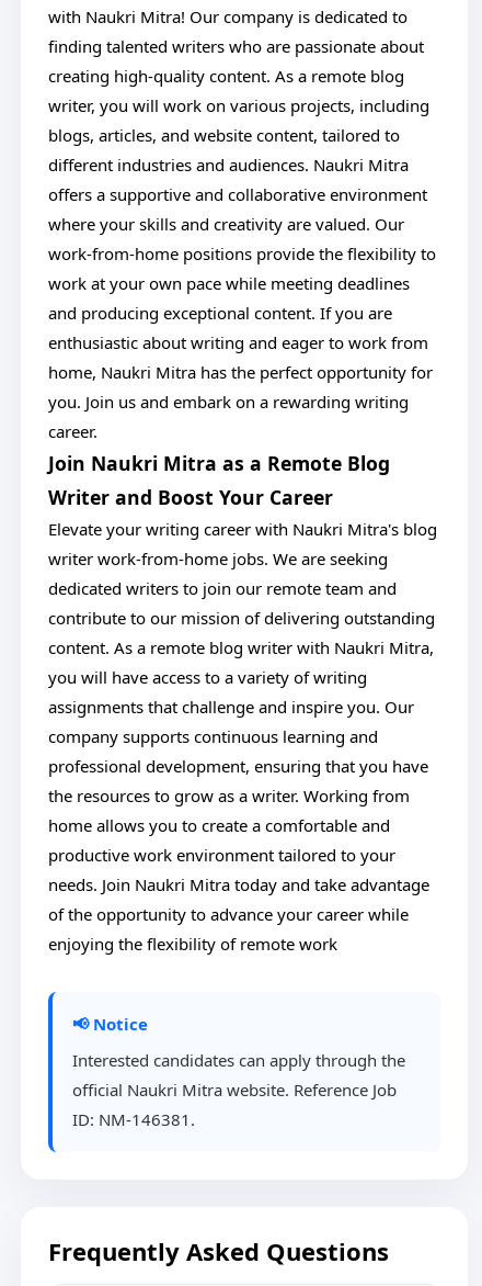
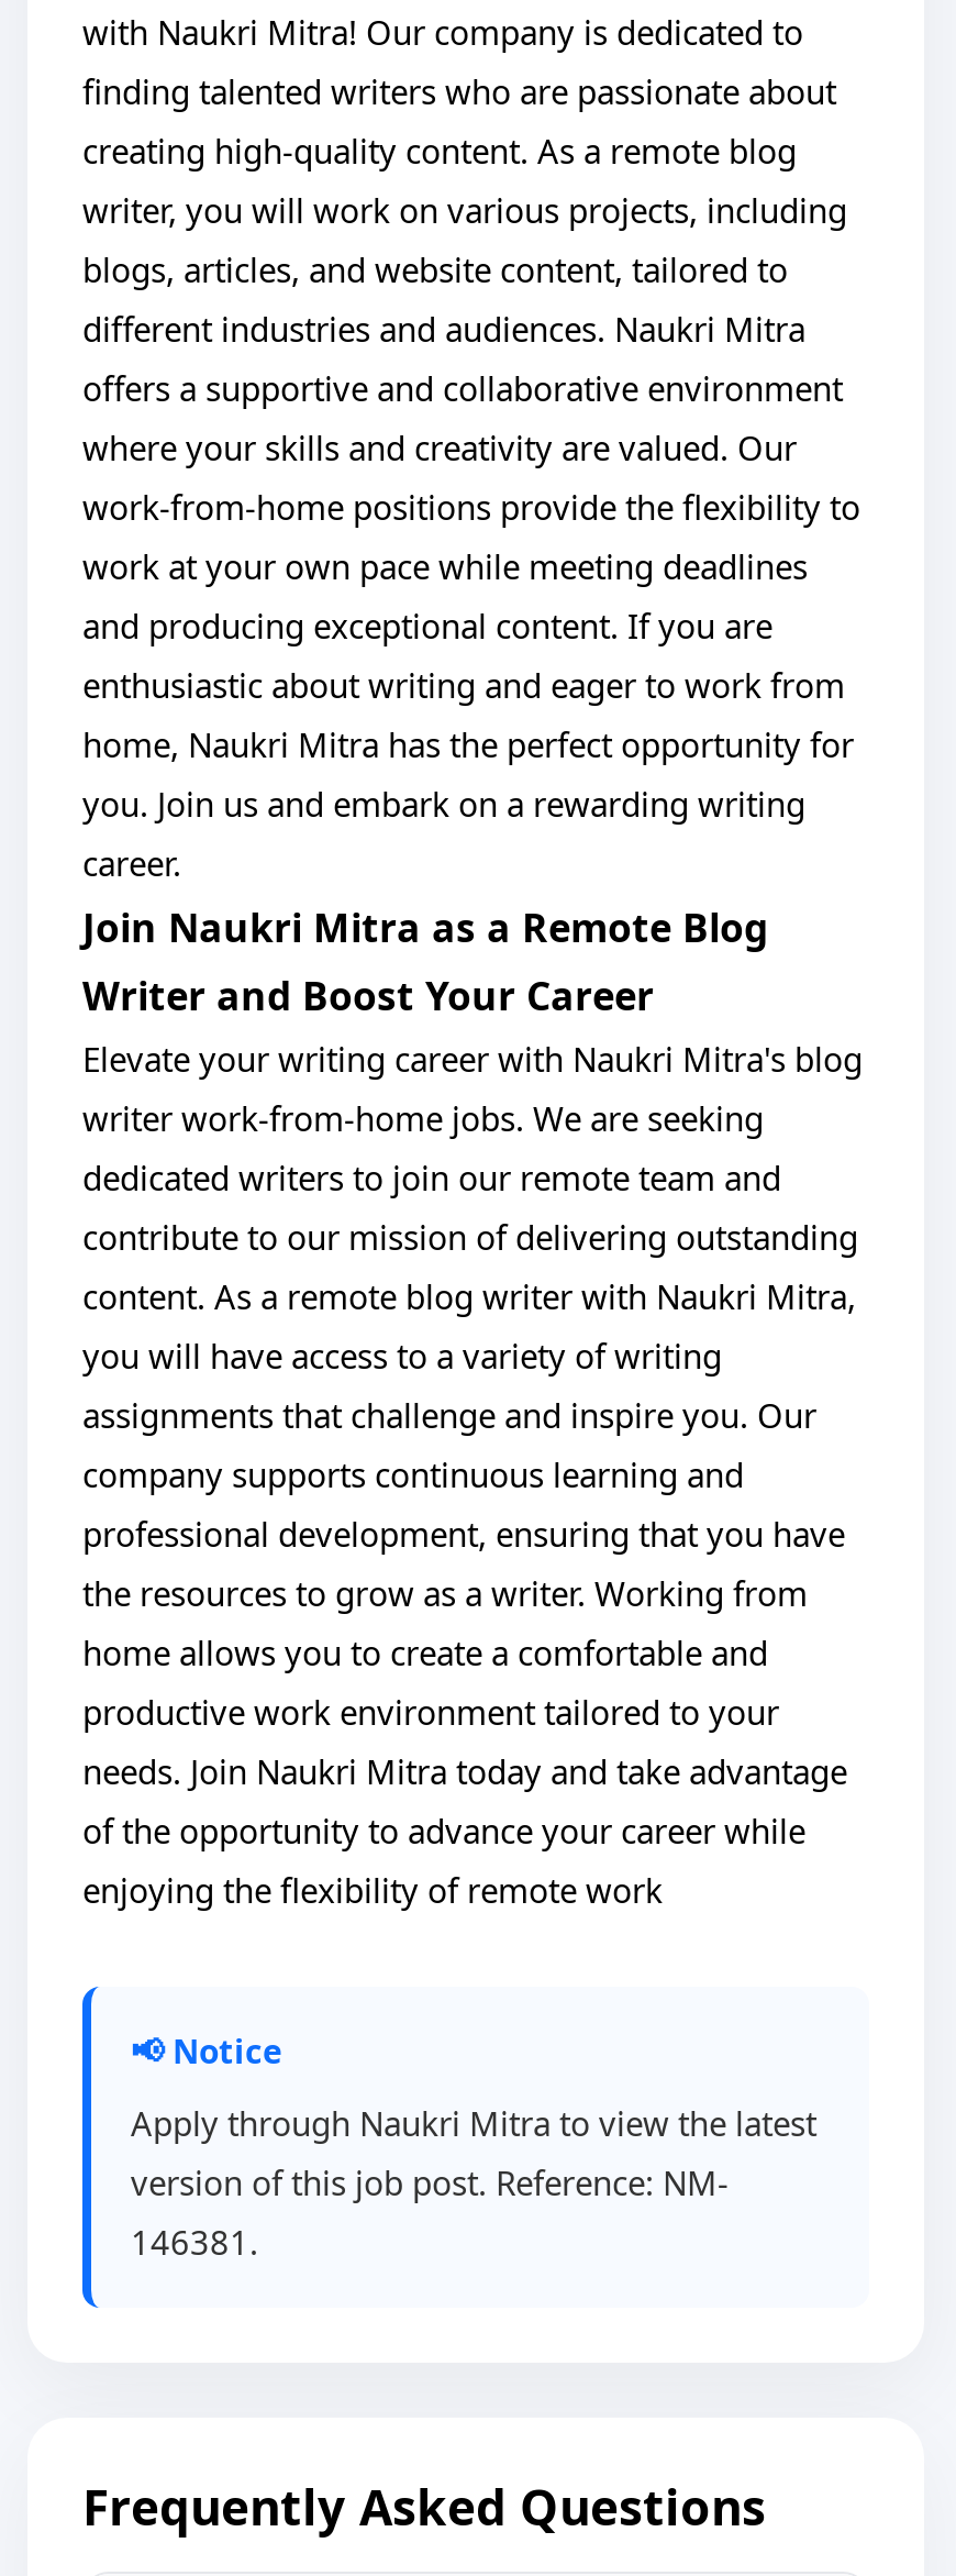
[72,1049,405,1130] Interested candidates can apply through the | official Naukri Mitra website. Reference Job | ID: NM-146381. -> [131,2101,816,2264] Apply through Naukri Mitra to view the latest | version of this job post. Reference: NM- | 146381.

